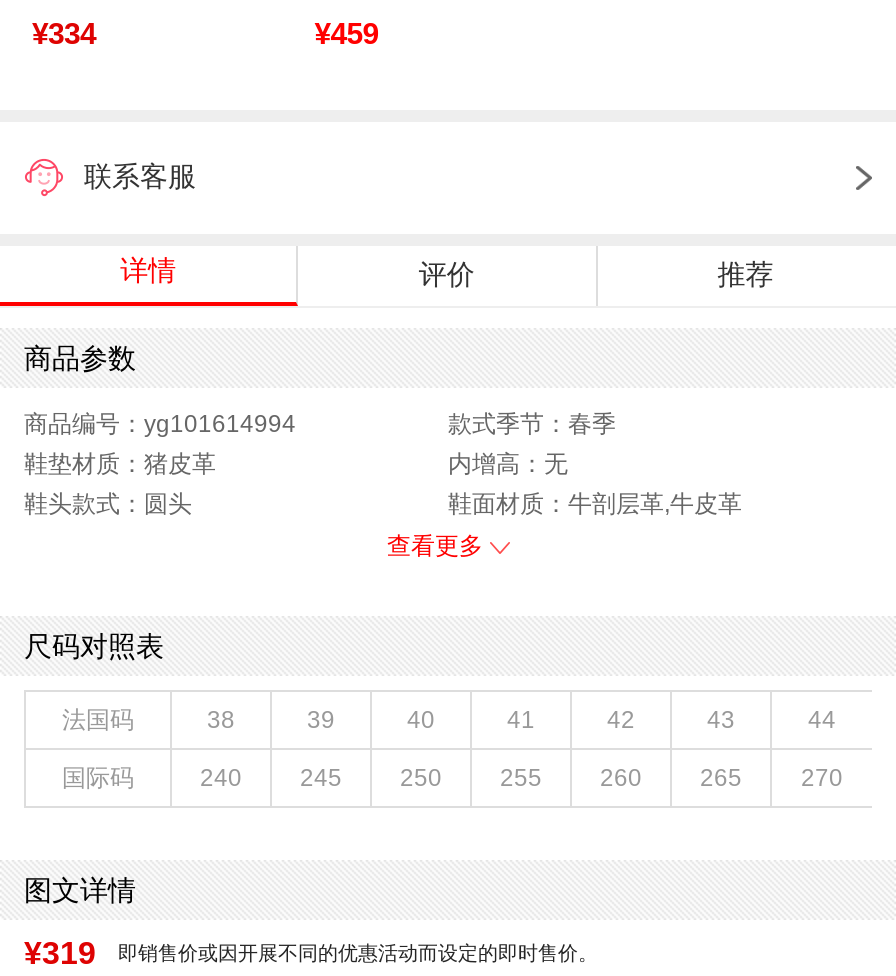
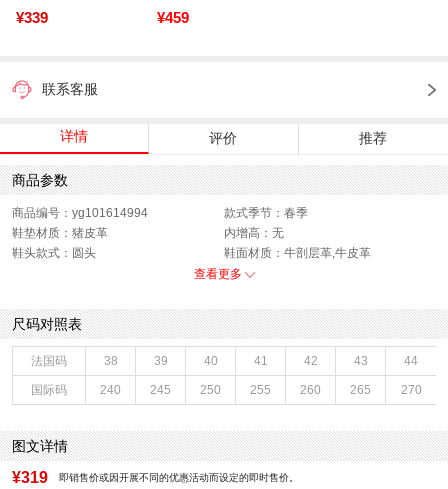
[32,16,96,50] ¥334 -> [16,9,48,26] ¥339

